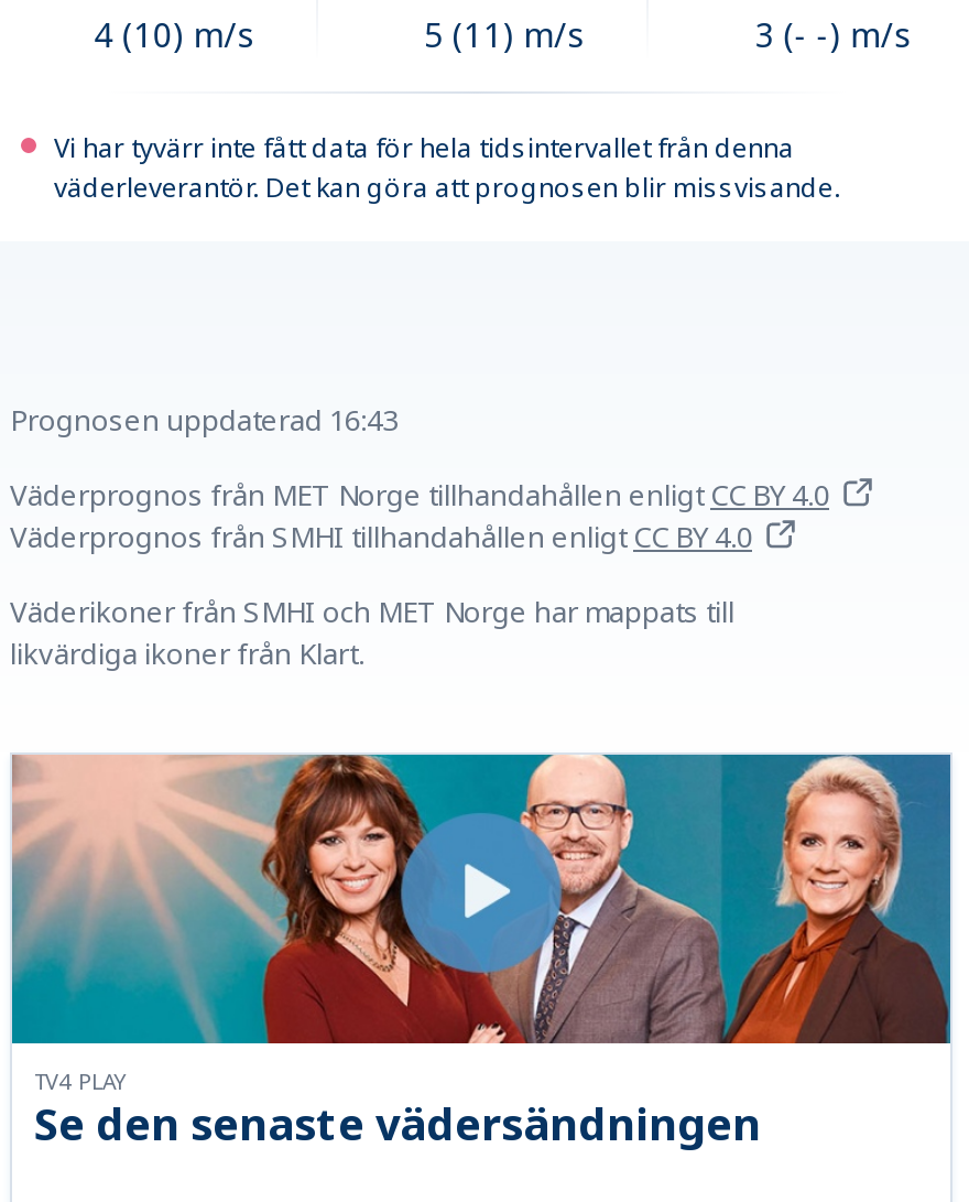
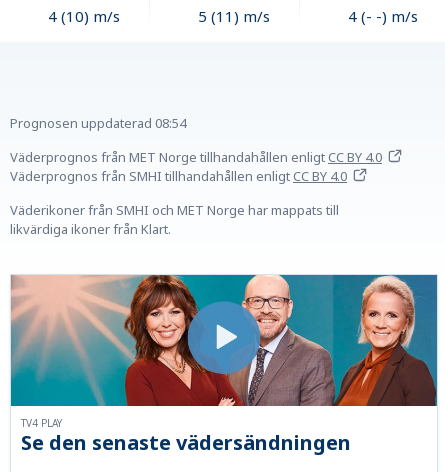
[54,11,909,206] 3 (- -) m/s | Vi har tyvärr inte fått data för hela tidsintervallet från denna | väderleverantör. Det kan göra att prognosen blir missvisande. -> [348,5,418,25] 4 (- -) m/s
[10,400,398,440] Prognosen uppdaterad 16:43 -> [10,114,186,132] Prognosen uppdaterad 08:54

